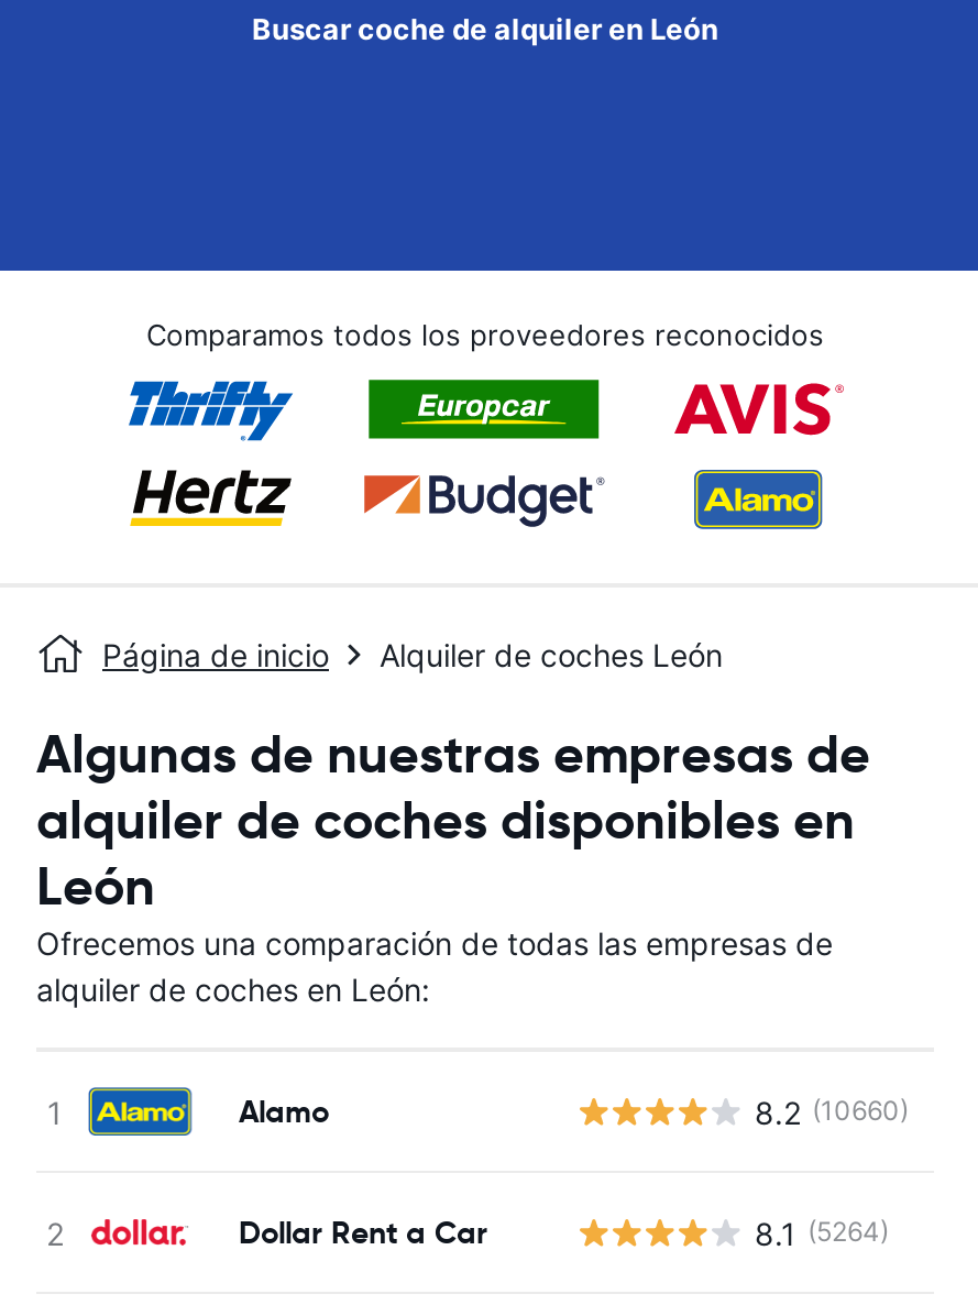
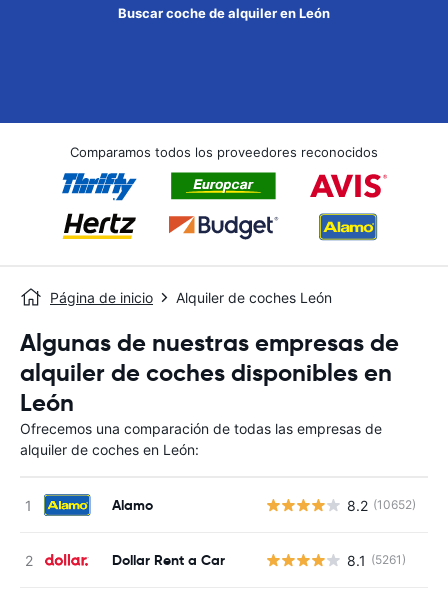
[755,1093,909,1130] 8.2 (10660) -> [346,496,415,513] 8.2 (10652)
[755,1214,889,1251] 8.1 (5264) -> [346,551,405,568] 8.1 (5261)

